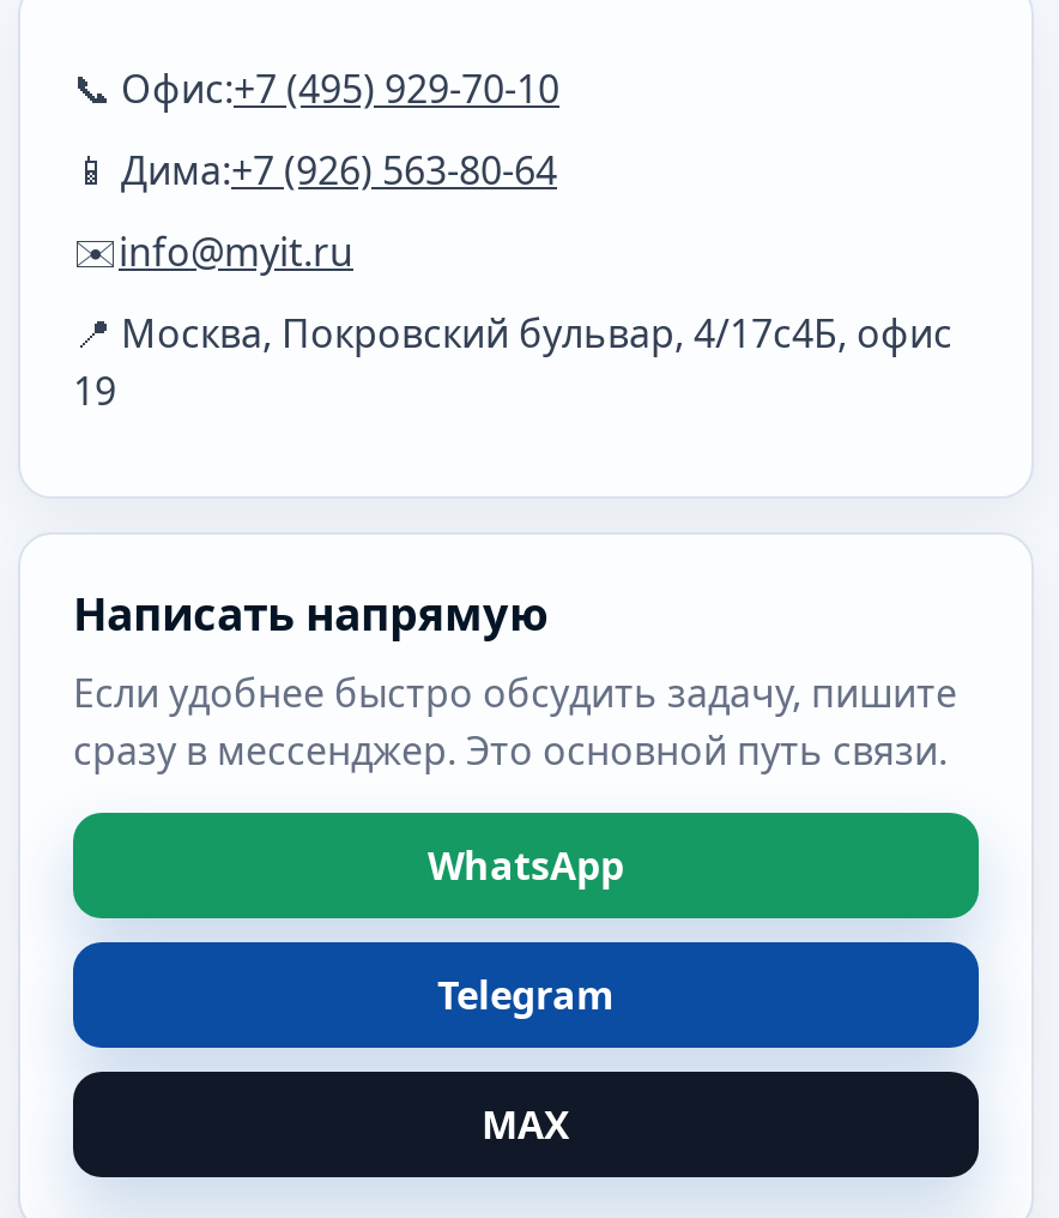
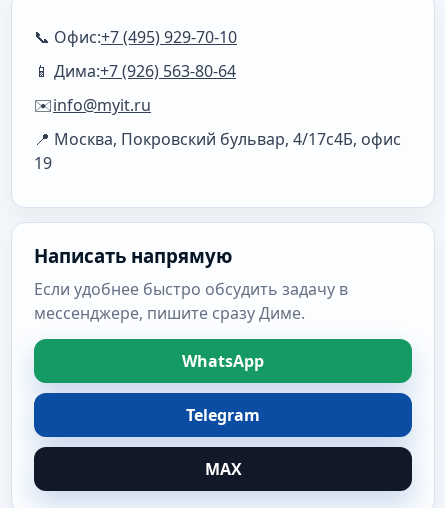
[73,667,957,777] Если удобнее быстро обсудить задачу, пишите | сразу в мессенджер. Это основной путь связи. -> [34,278,348,324] Если удобнее быстро обсудить задачу в | мессенджере, пишите сразу Диме.

